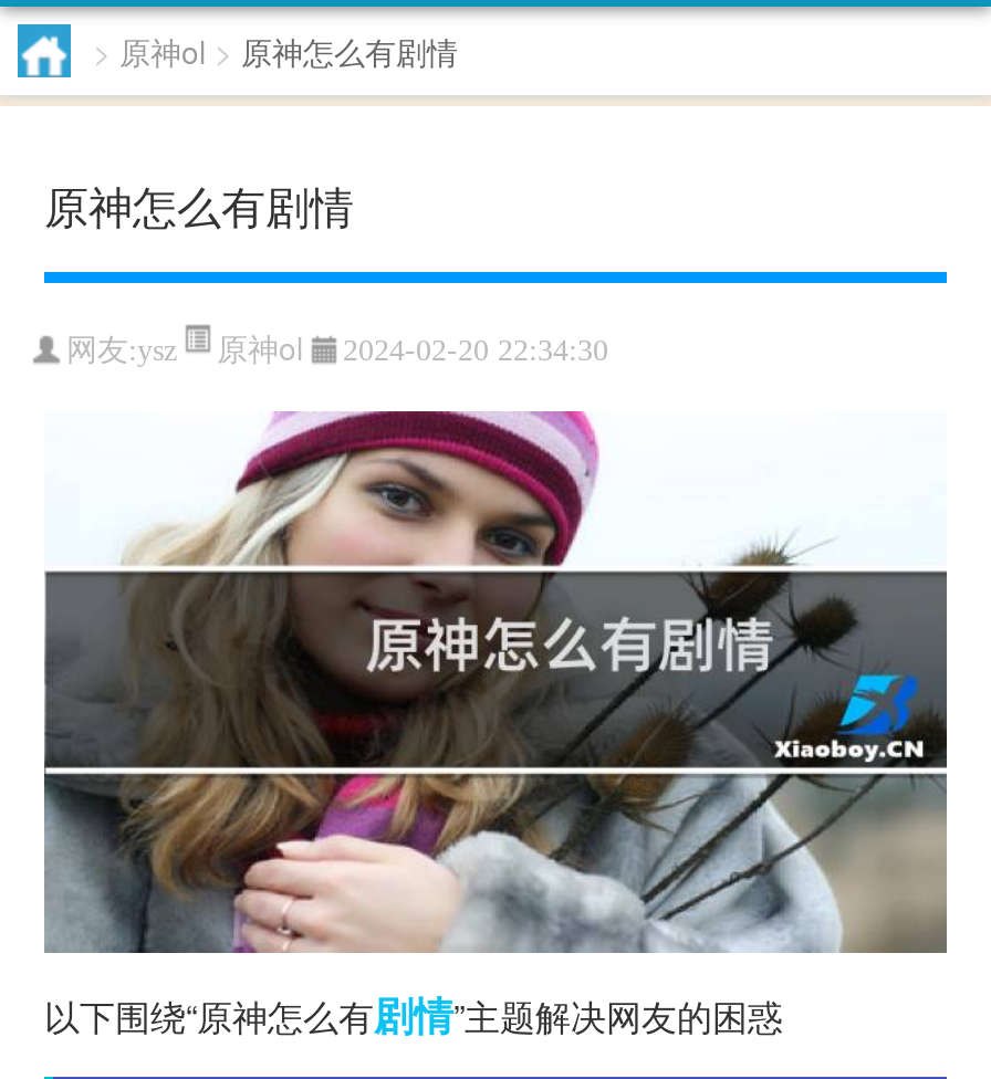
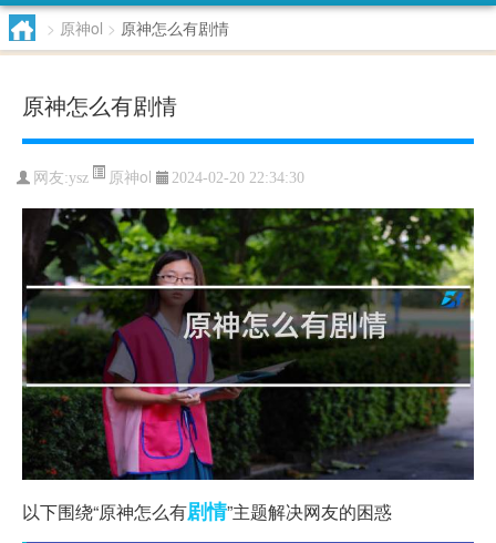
[42,409,949,955] [image] -> [21,207,475,481] [image]

